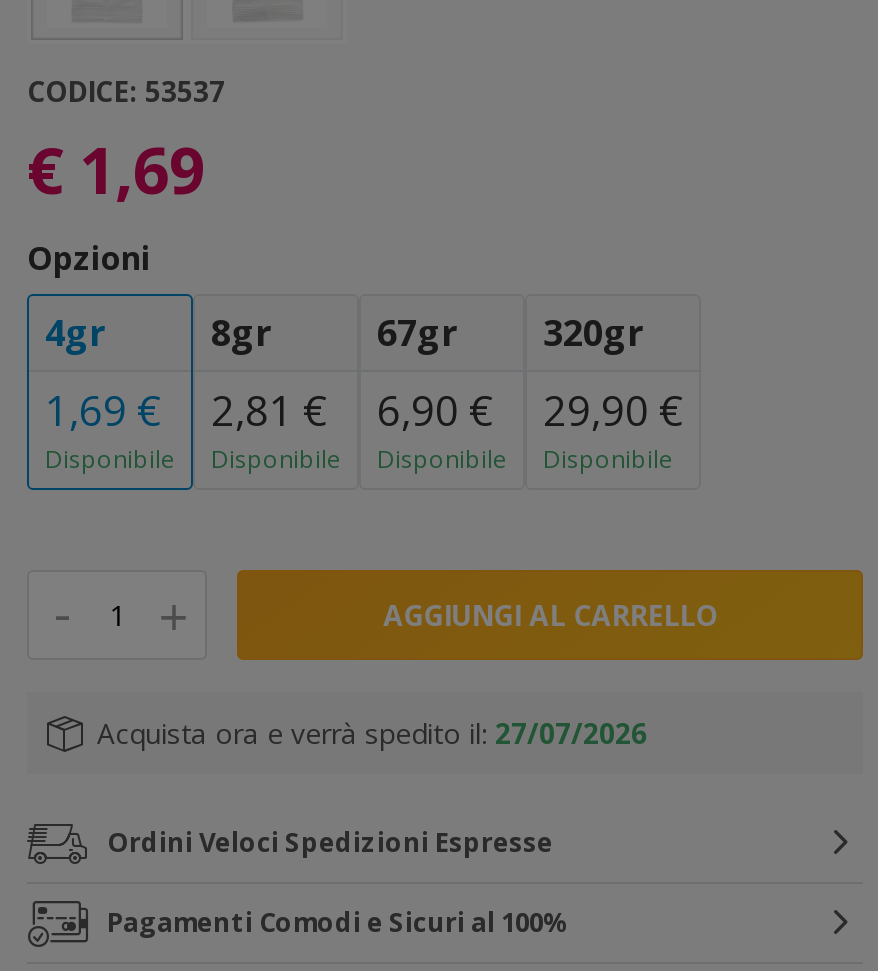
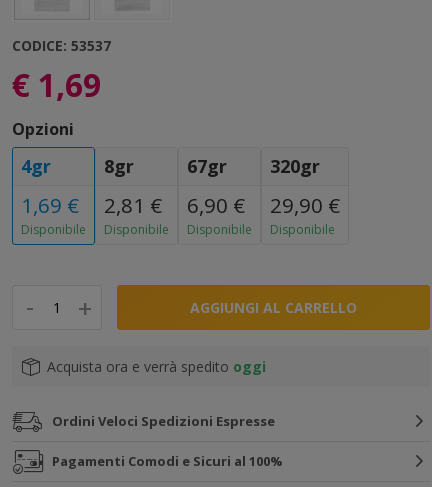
[97,714,647,752] Acquista ora e verrà spedito il: 27/07/2026 -> [47,357,266,376] Acquista ora e verrà spedito oggi

